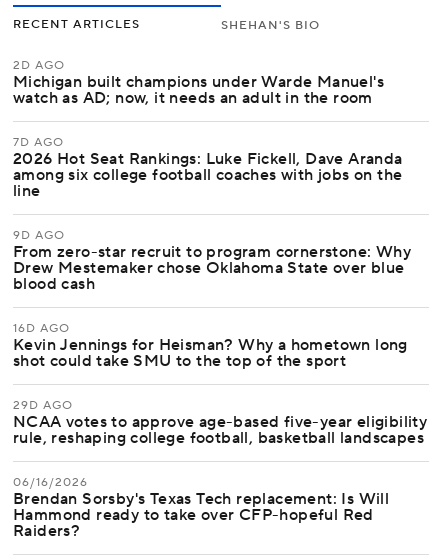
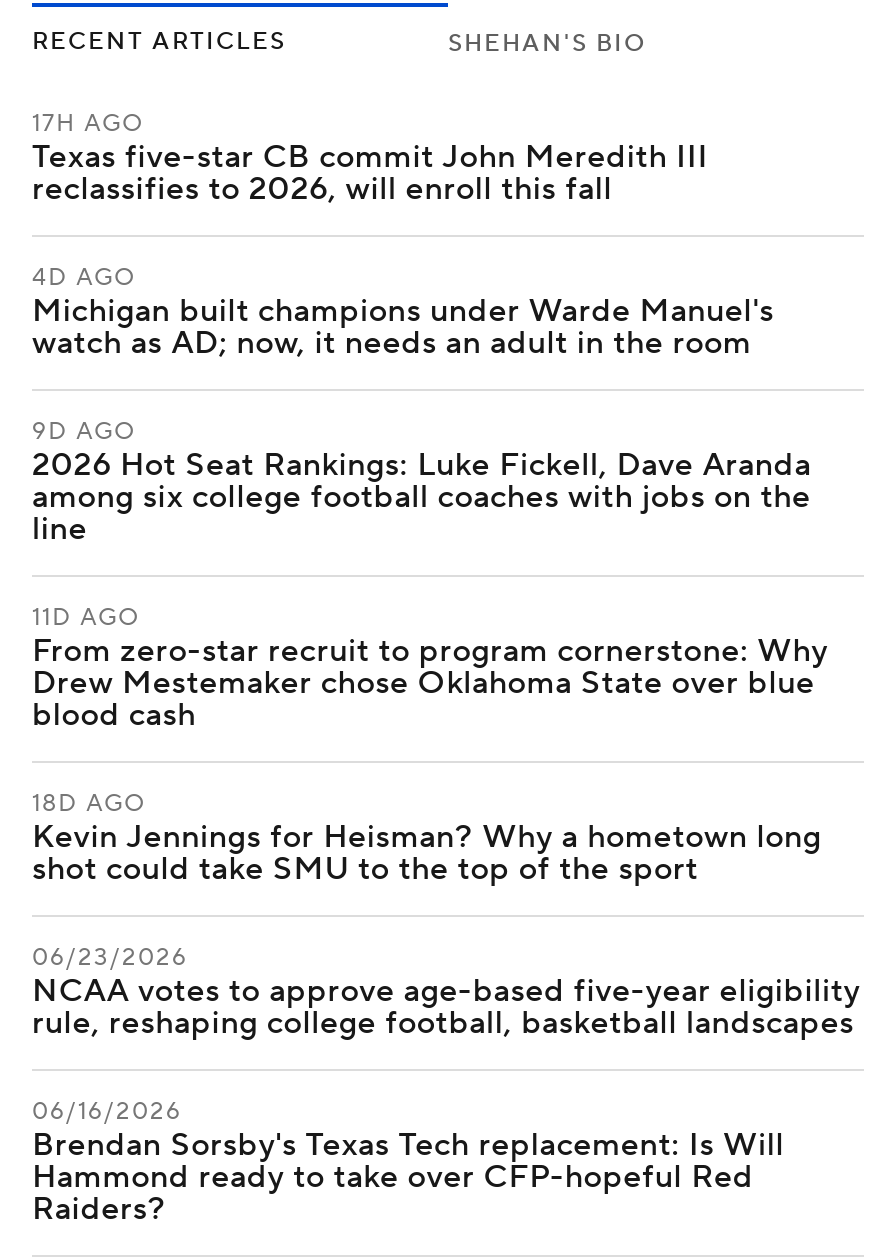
[13,58,65,73] 2D AGO -> [32,109,708,293] 17H AGO | Texas five-star CB commit John Meredith III | reclassifies to 2026, will enroll this fall | 4D AGO
[13,135,64,150] 7D AGO -> [32,417,136,447] 9D AGO
[13,228,65,243] 9D AGO -> [32,603,140,633] 11D AGO
[13,321,70,336] 16D AGO -> [32,789,146,819] 18D AGO
[13,398,73,413] 29D AGO -> [32,943,188,973] 06/23/2026

